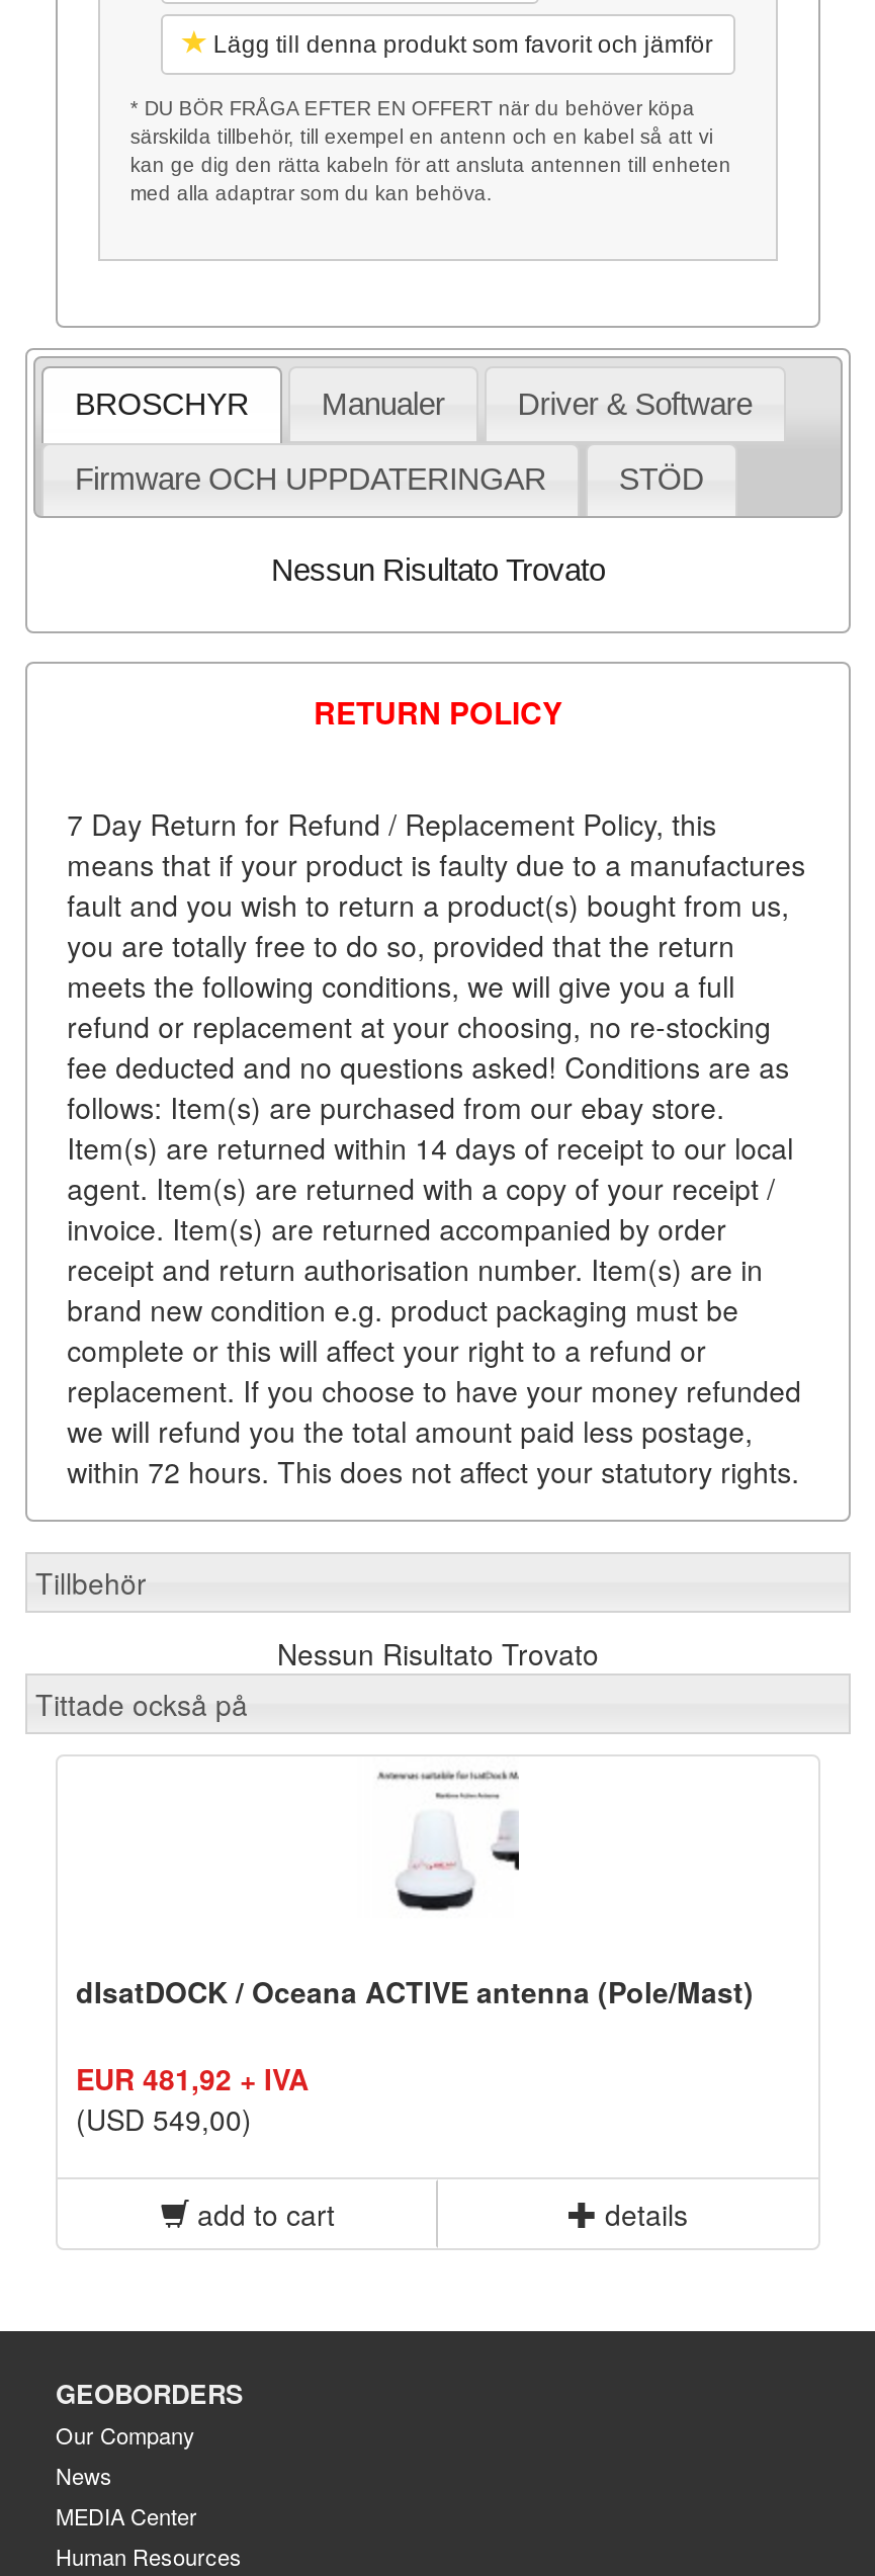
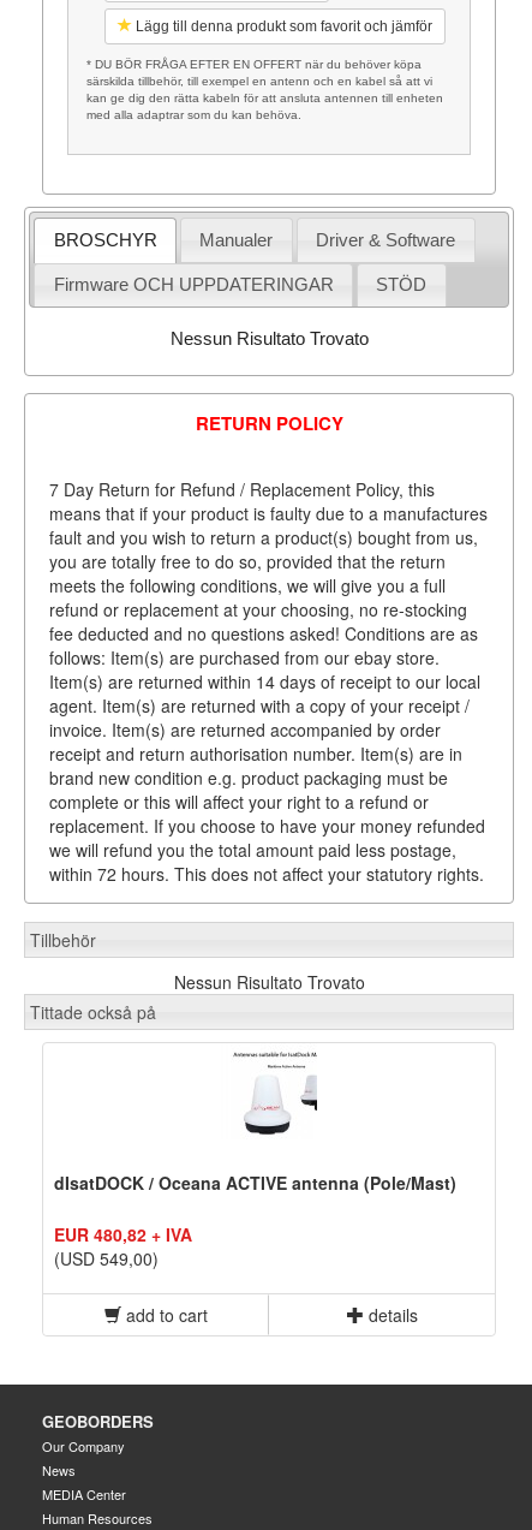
[76,2058,309,2098] EUR 481,92 + IVA -> [54,1222,192,1246] EUR 480,82 + IVA

